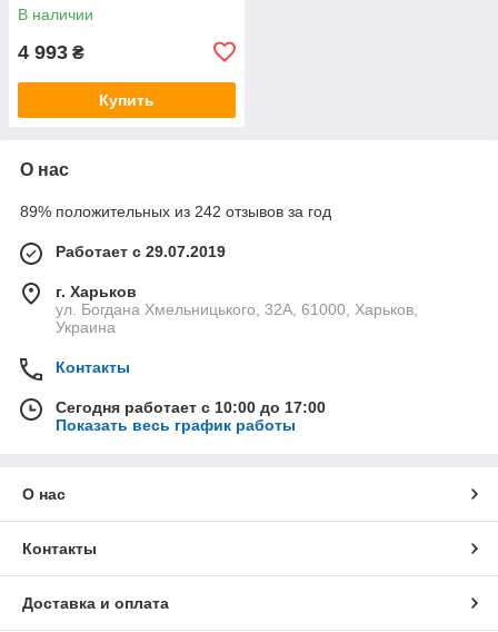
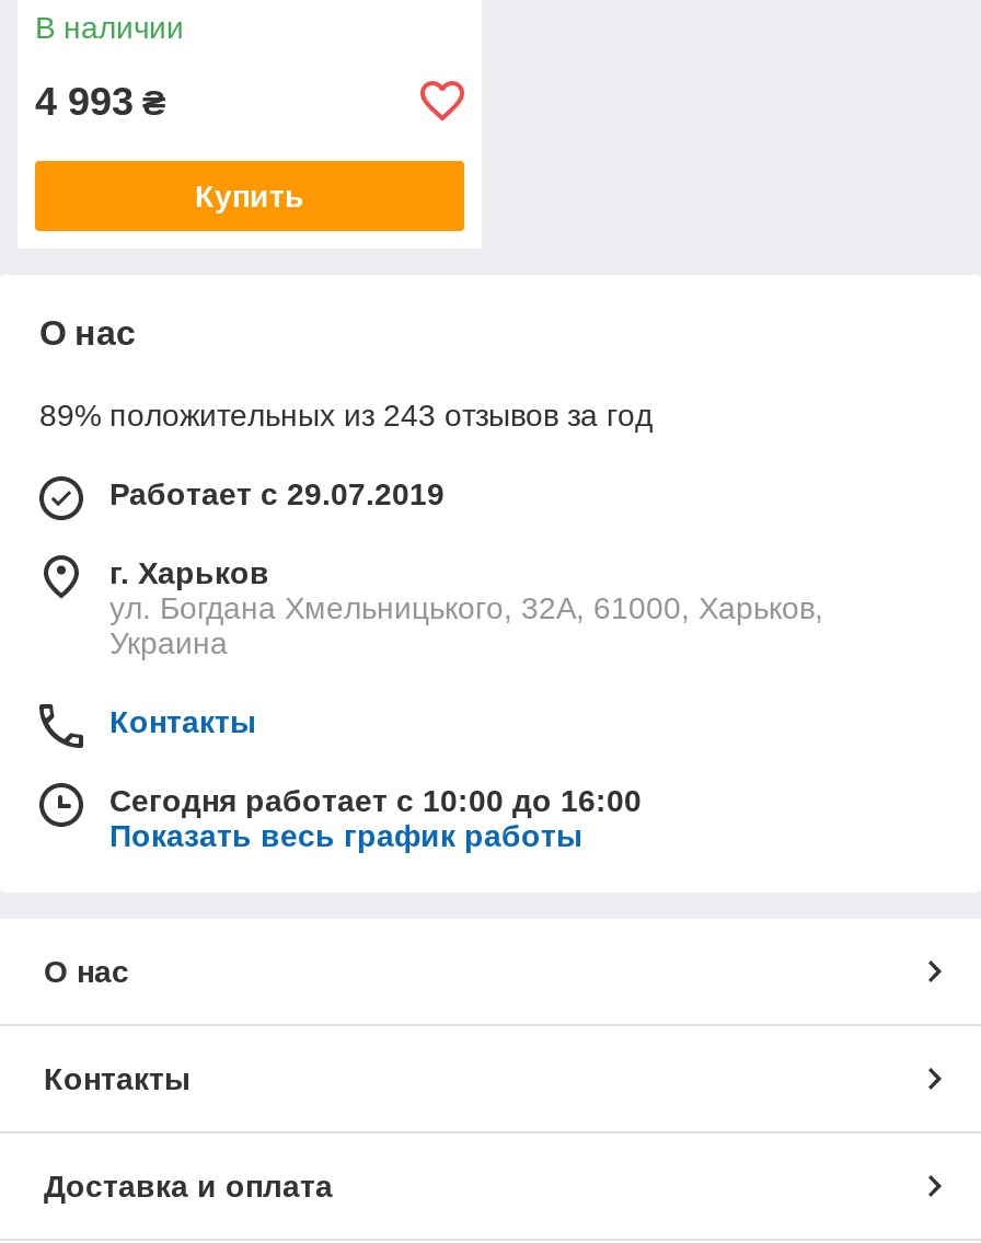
[20,202,331,220] 89% положительных из 242 отзывов за год -> [39,397,653,432] 89% положительных из 243 отзывов за год
[56,398,326,416] Сегодня работает с 10:00 до 17:00 -> [109,783,642,818] Сегодня работает с 10:00 до 16:00

